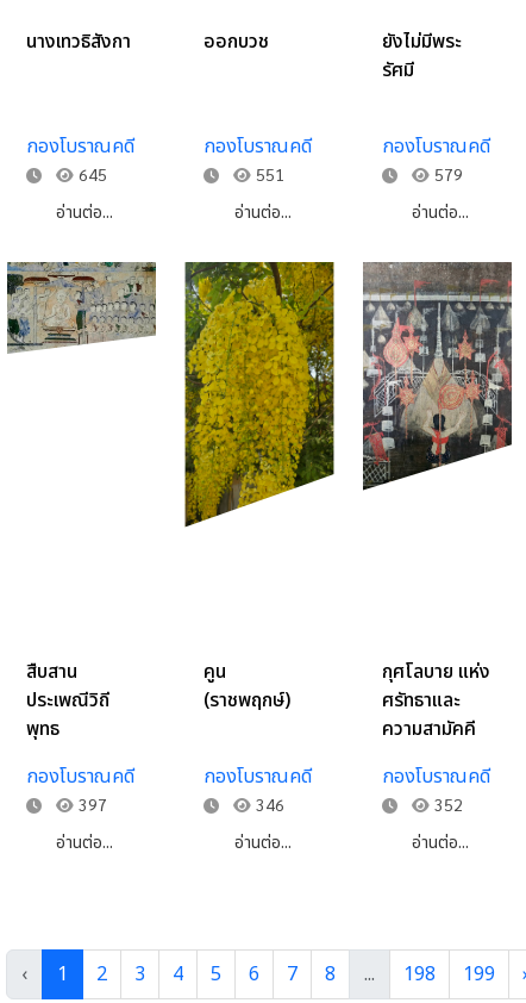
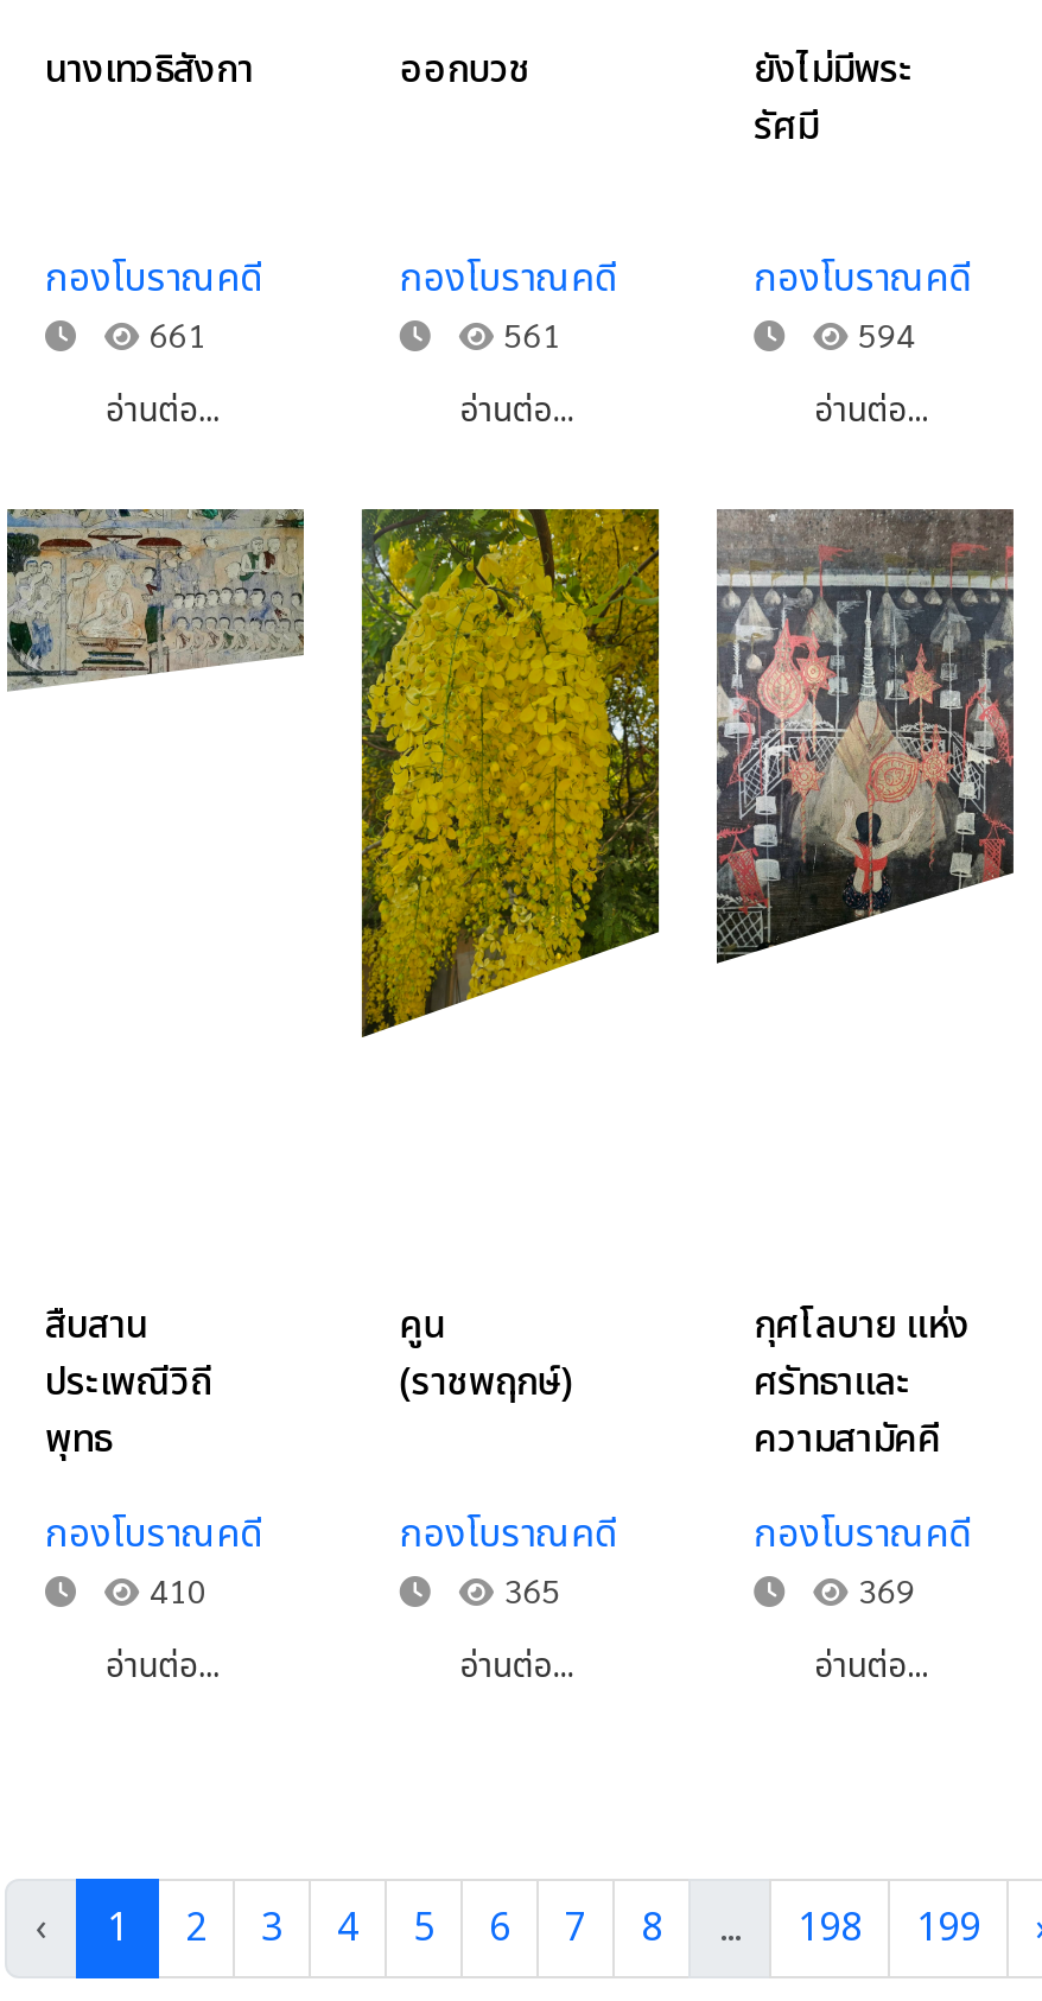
[79,163,107,185] 645 -> [150,312,207,355] 661
[256,163,285,185] 551 -> [504,312,561,355] 561
[434,163,463,185] 579 -> [859,312,915,355] 594
[79,793,107,815] 397 -> [150,1568,207,1611] 410
[256,793,285,815] 346 -> [504,1568,561,1611] 365
[434,793,463,815] 352 -> [859,1568,915,1611] 369

